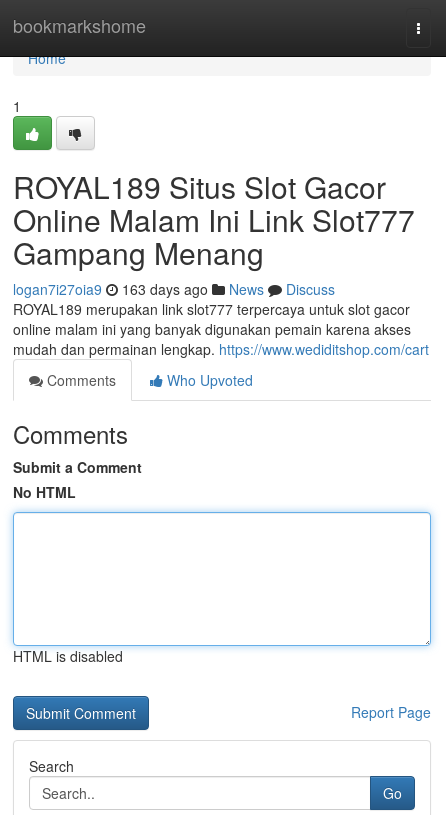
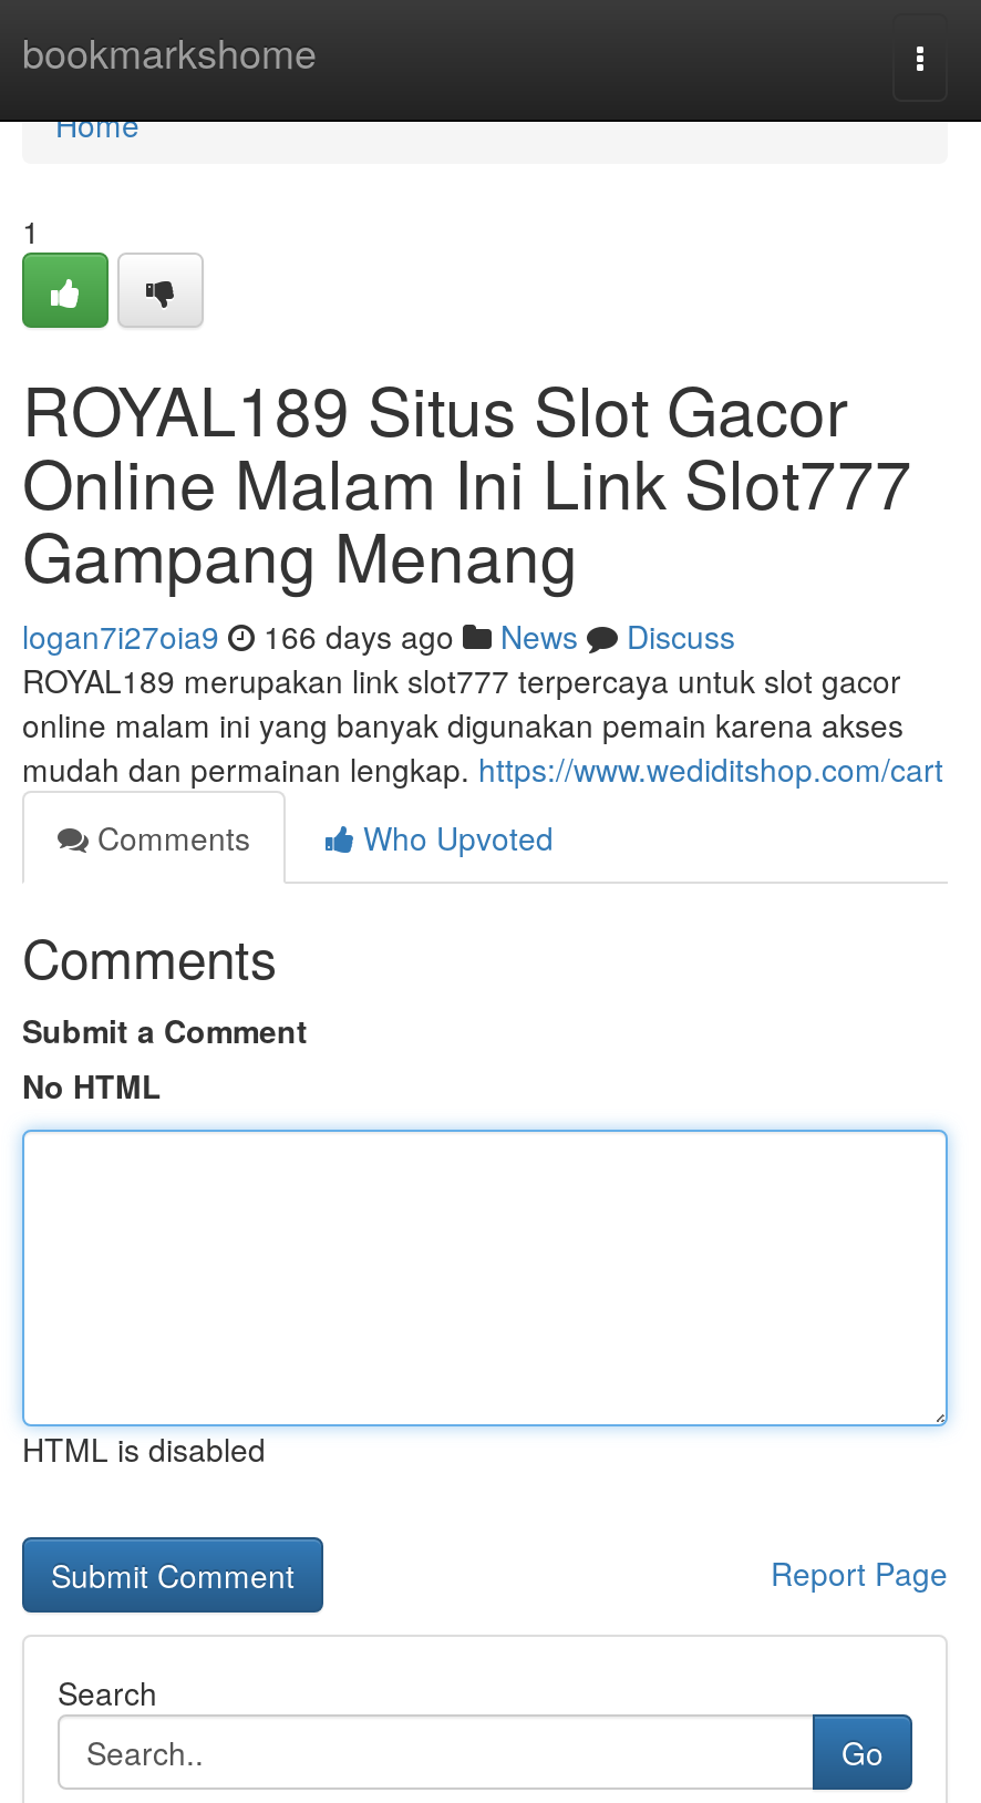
[13,279,335,299] logan7i27oia9 163 days ago News Discuss -> [22,614,735,658] logan7i27oia9 166 days ago News Discuss

